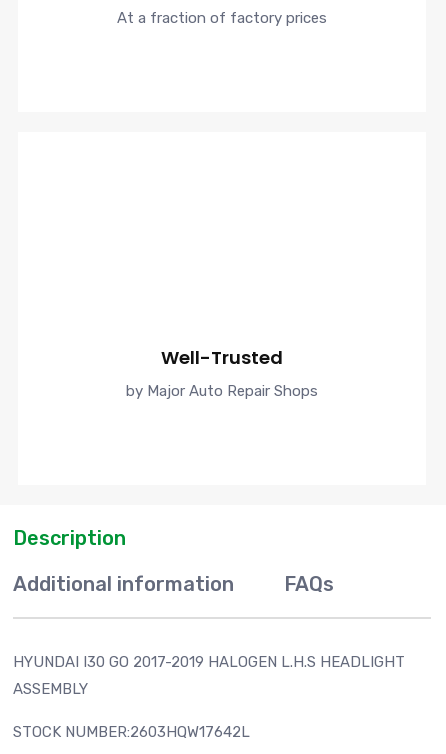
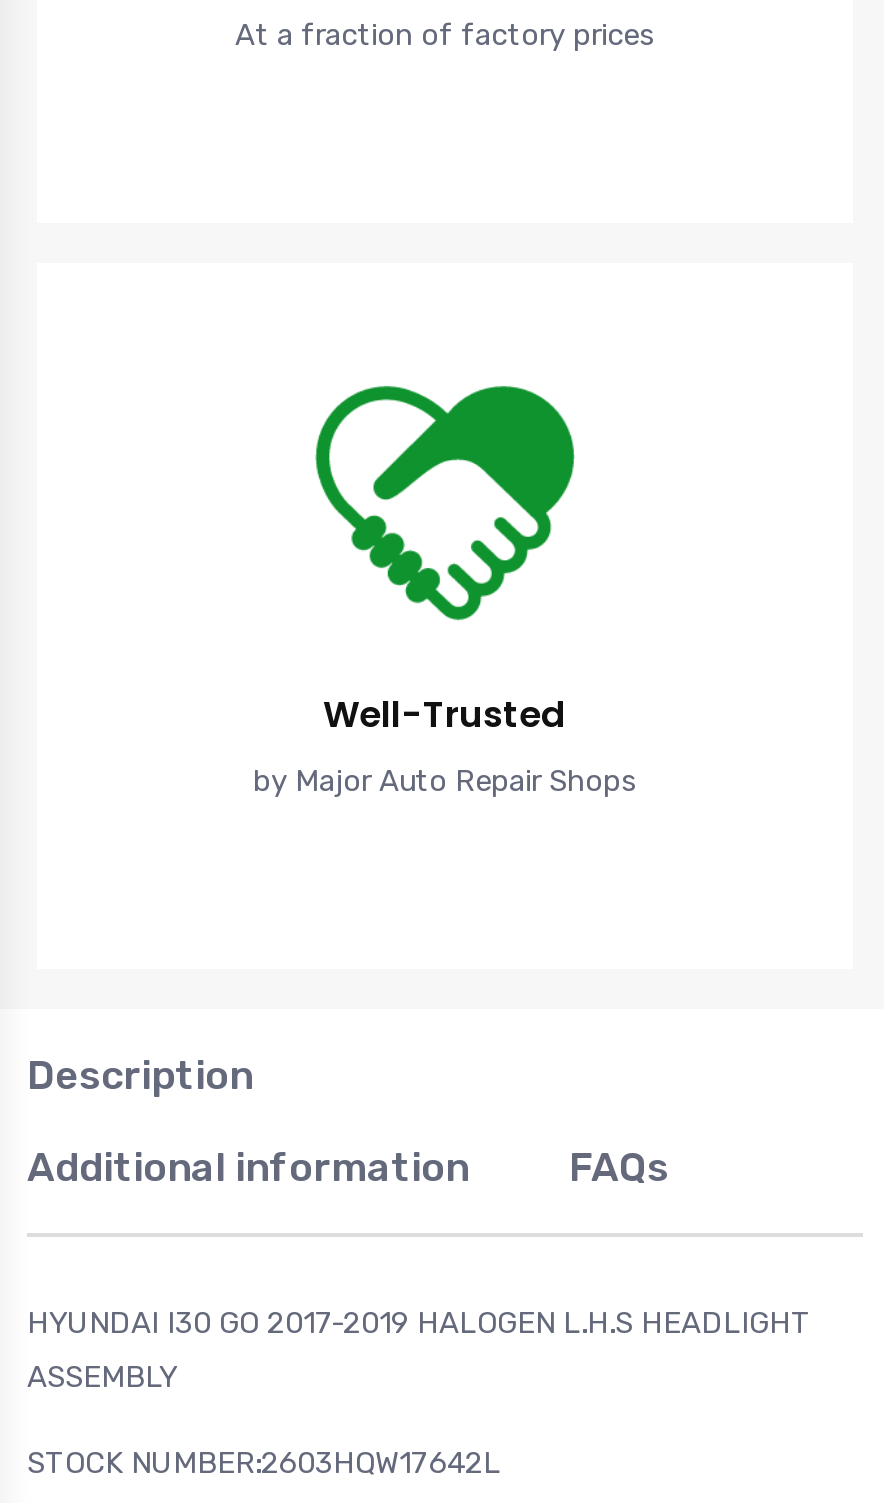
none -> [313,383,577,623] [image]

